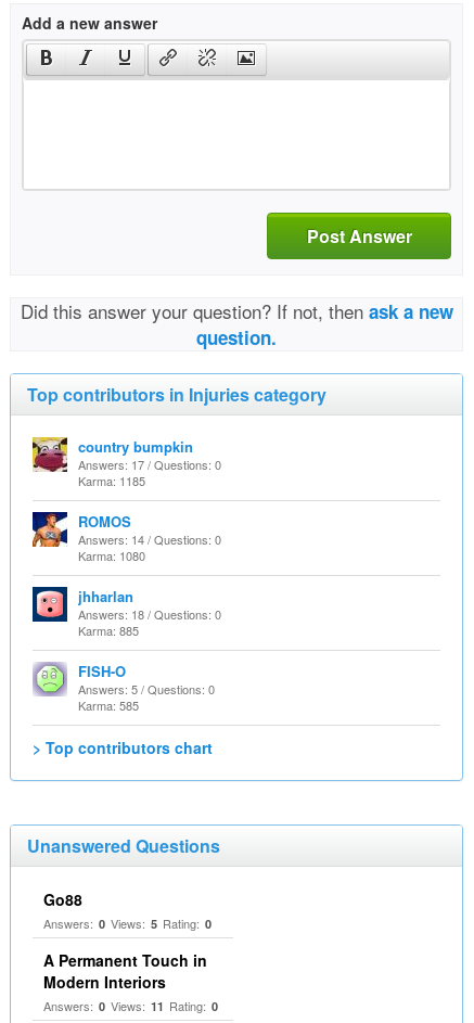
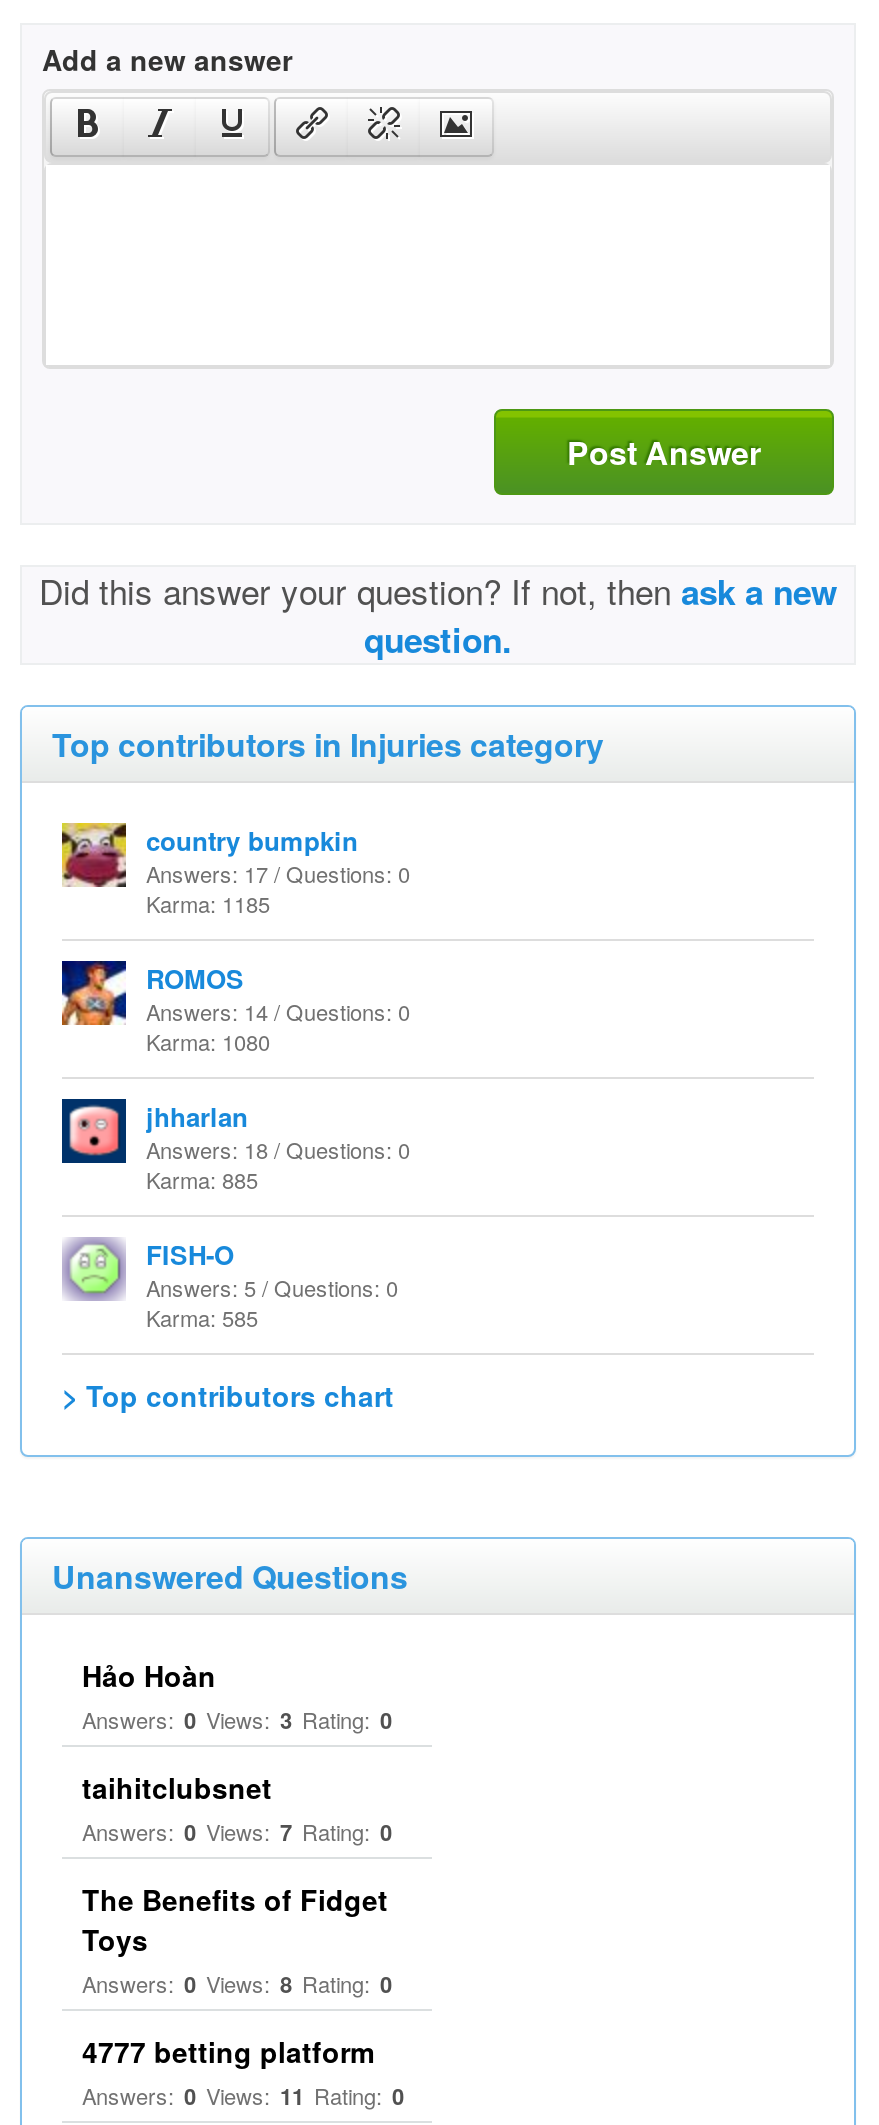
[43,888,212,993] Go88 | Answers: 0 Views: 5 Rating: 0 | A Permanent Touch in | Modern Interiors -> [82,1655,392,2071] Hảo Hoàn | Answers: 0 Views: 3 Rating: 0 | taihitclubsnet | Answers: 0 Views: 7 Rating: 0 | The Benefits of Fidget | Toys | Answers: 0 Views: 8 Rating: 0 | 4777 betting platform

